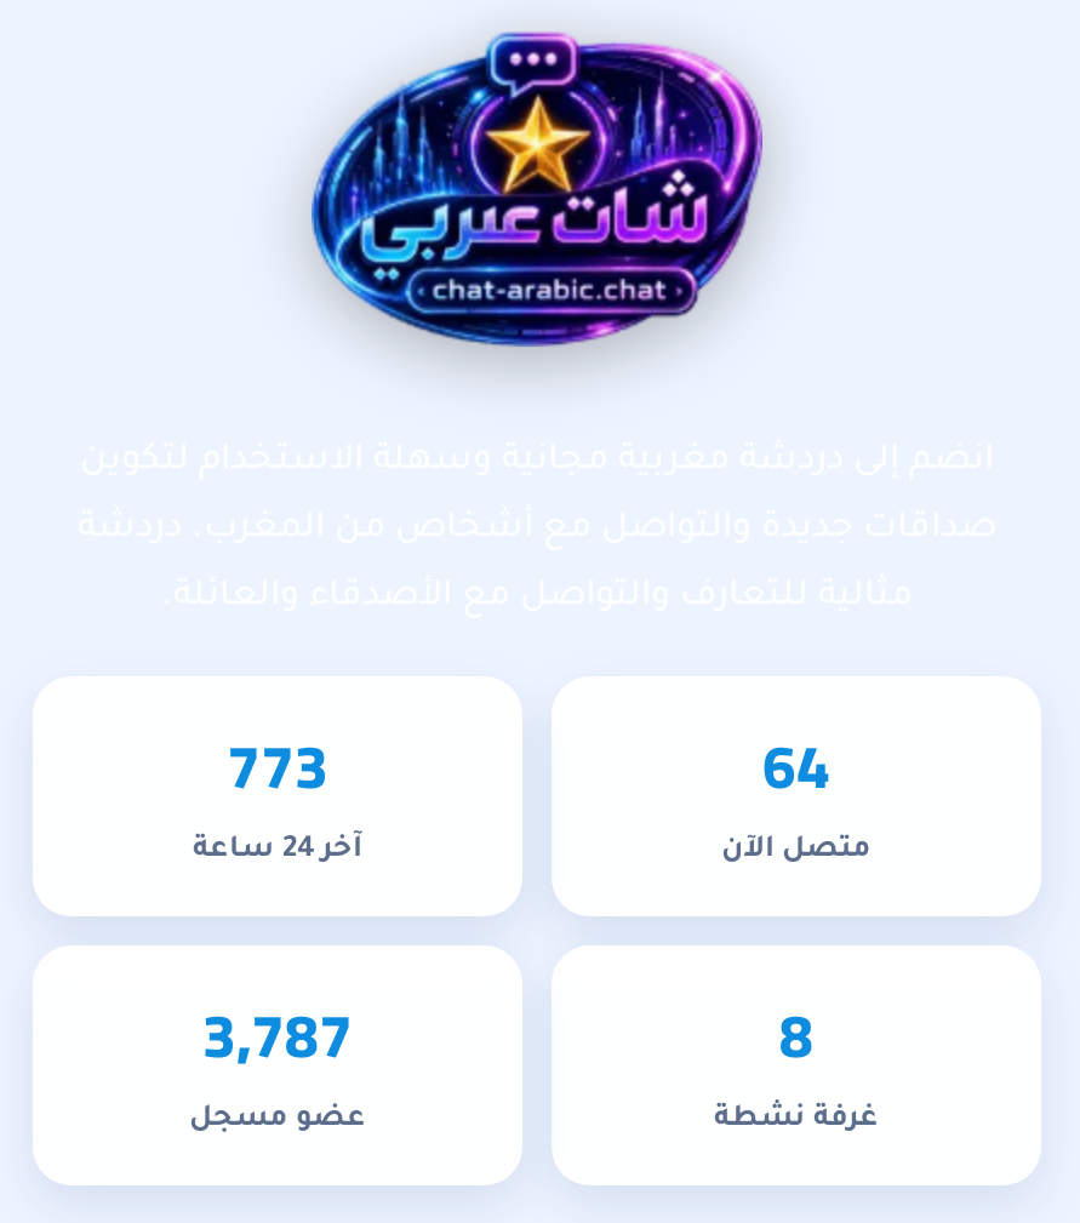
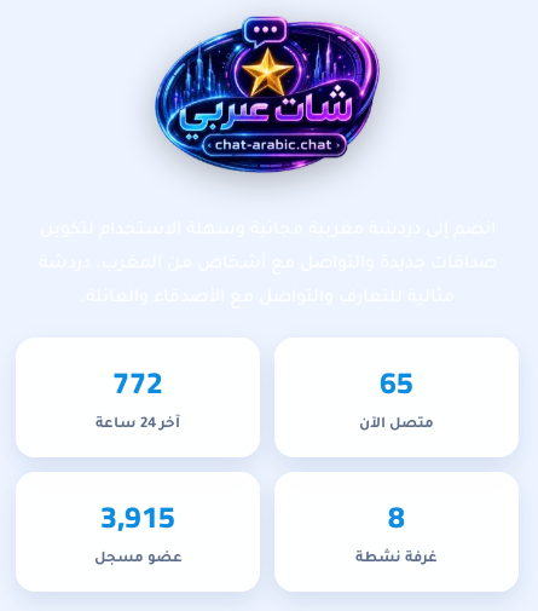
[227,710,328,822] 773 -> [112,355,163,410] 772
[762,710,830,822] 64 -> [380,355,413,410] 65
[202,979,353,1091] 3,787 -> [100,489,175,544] 3,915

